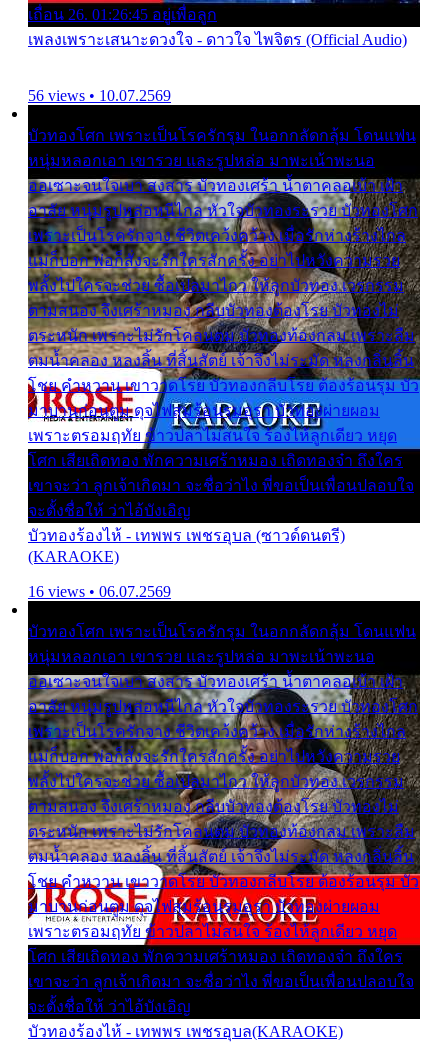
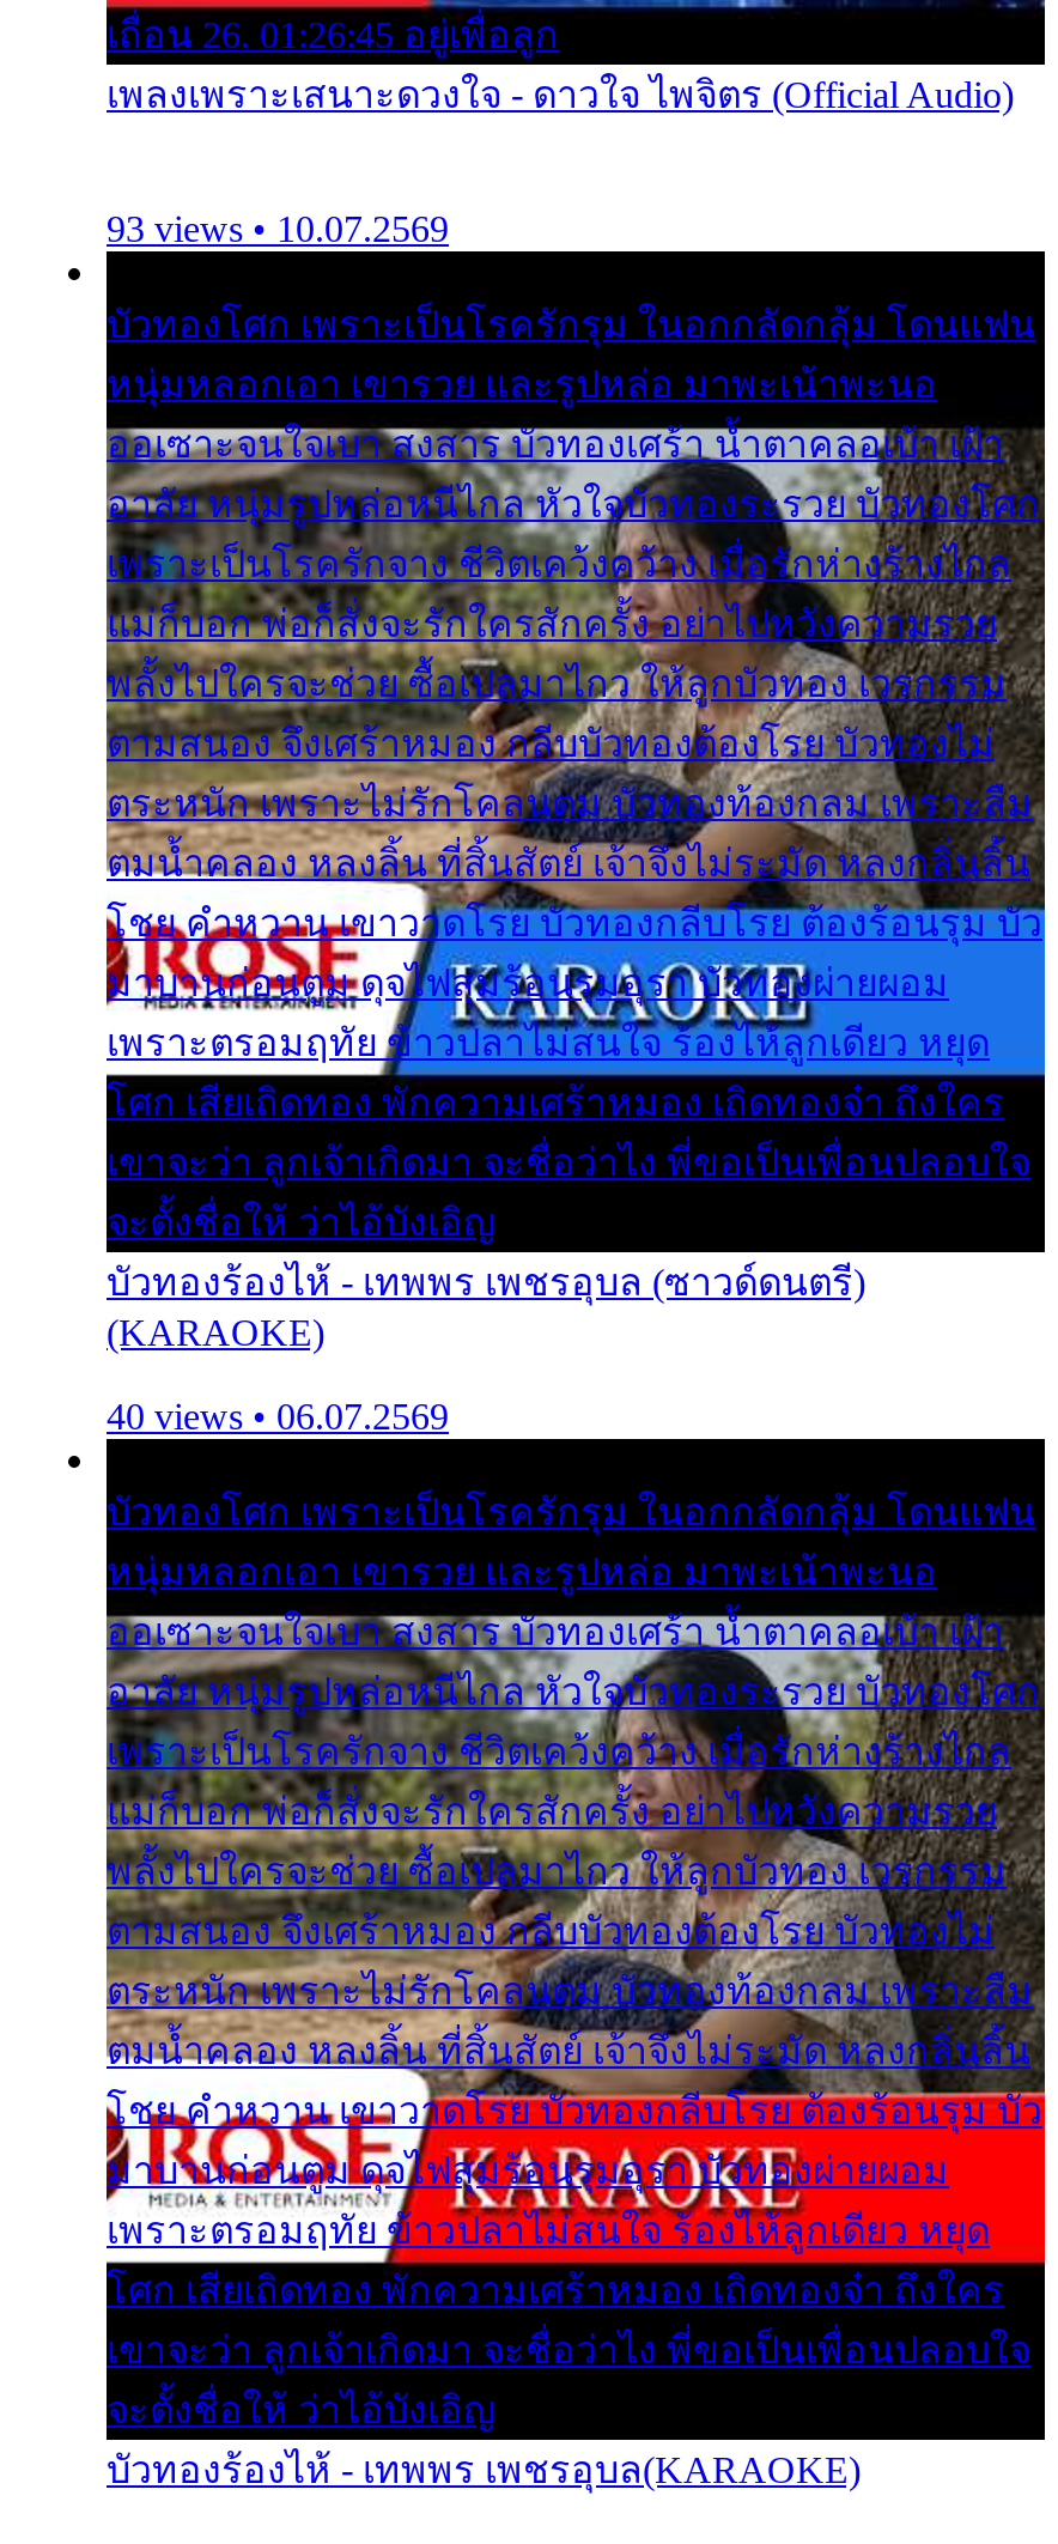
[28,87,171,104] 56 views • 10.07.2569 -> [107,208,449,249] 93 views • 10.07.2569
[28,583,171,600] 16 views • 06.07.2569 -> [107,1395,449,1436] 40 views • 06.07.2569

